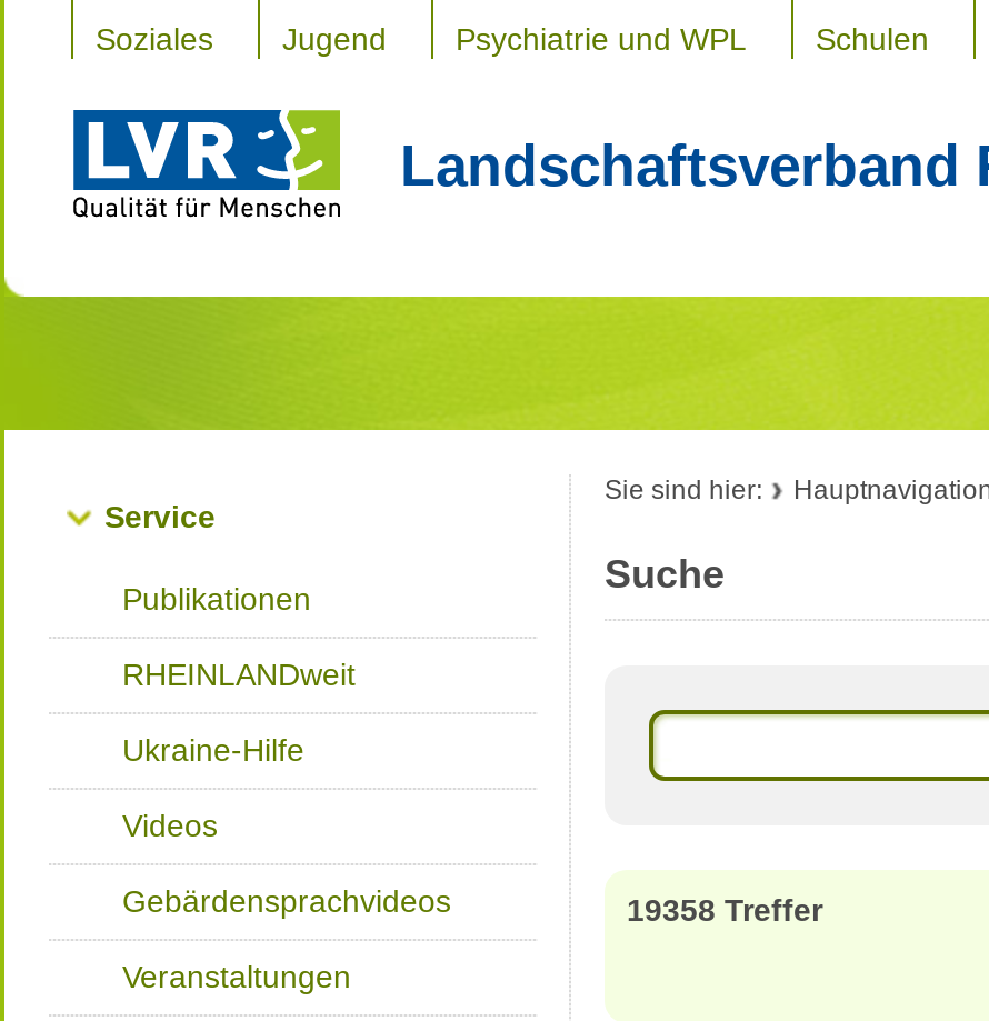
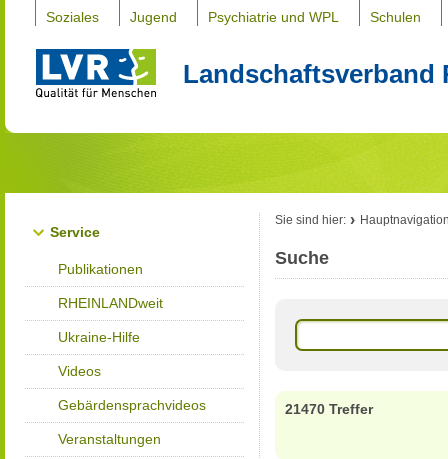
[627,892,822,928] 19358 Treffer -> [285,401,373,417] 21470 Treffer

